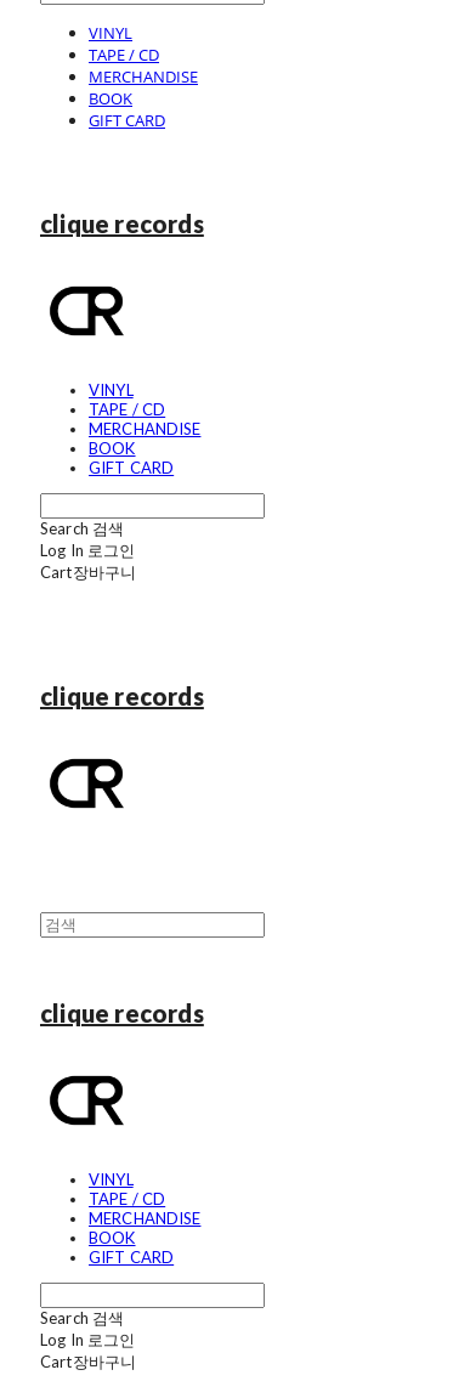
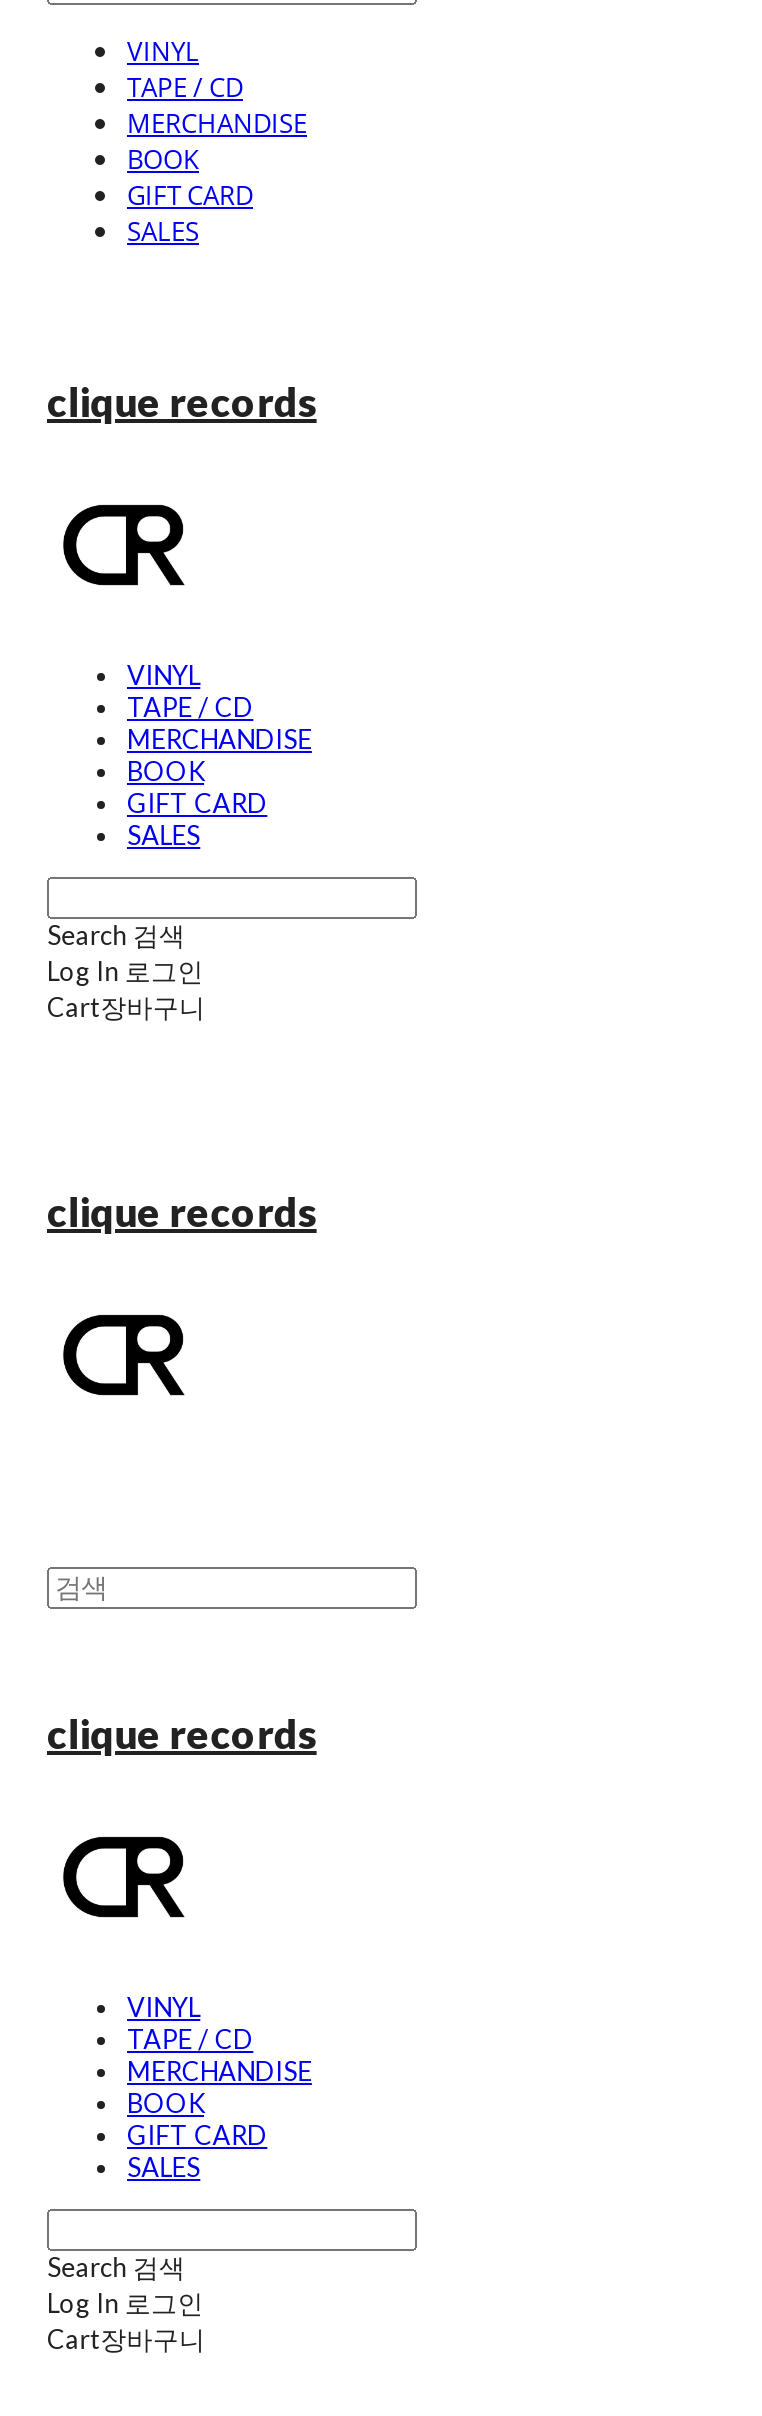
none -> [127,213,199,249] SALES
none -> [127,819,200,851] SALES
none -> [127,2151,200,2183] SALES

